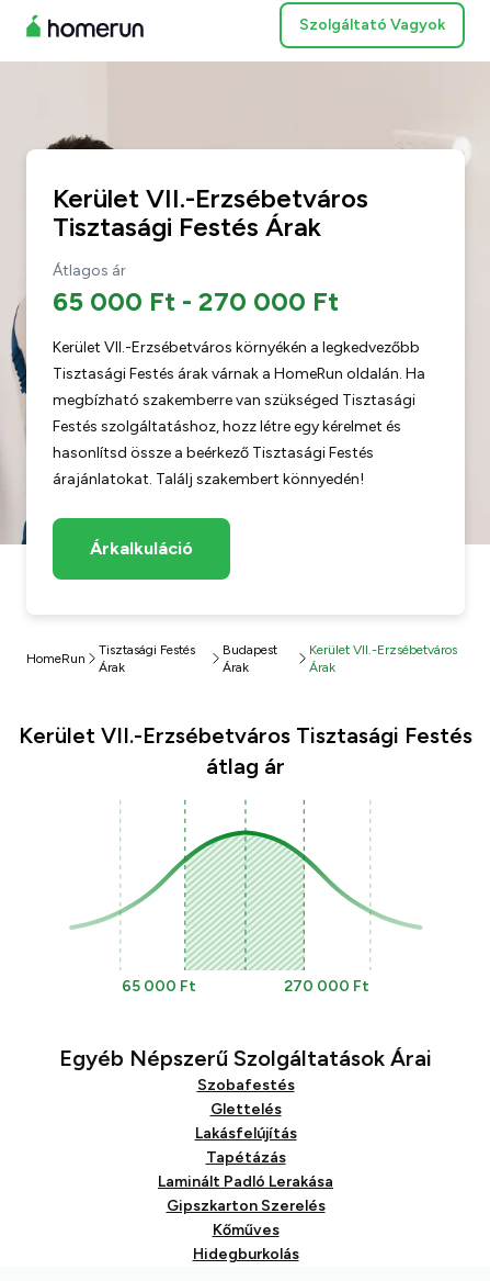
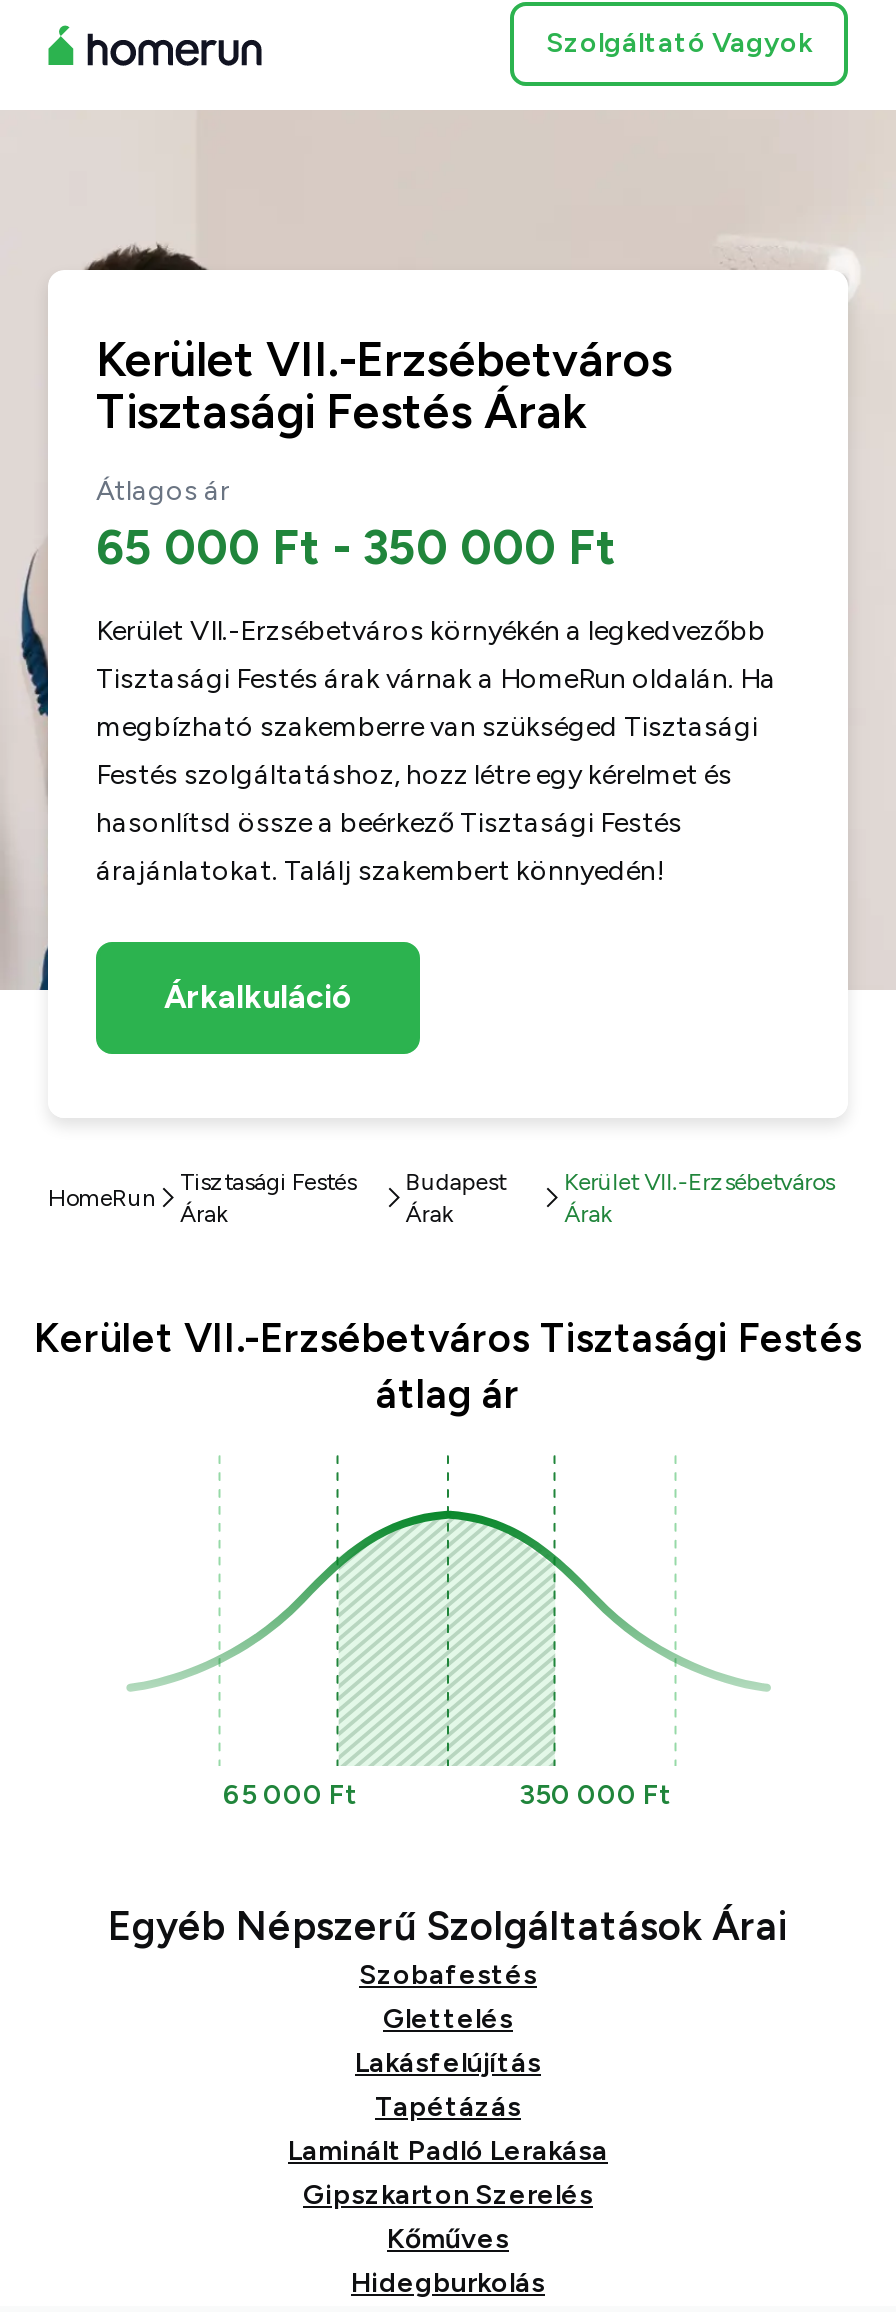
[53,285,339,317] 65 000 Ft - 270 000 Ft -> [96,518,616,576] 65 000 Ft - 350 000 Ft
[284,977,369,996] 270 000 Ft -> [519,1778,673,1812] 350 000 Ft

